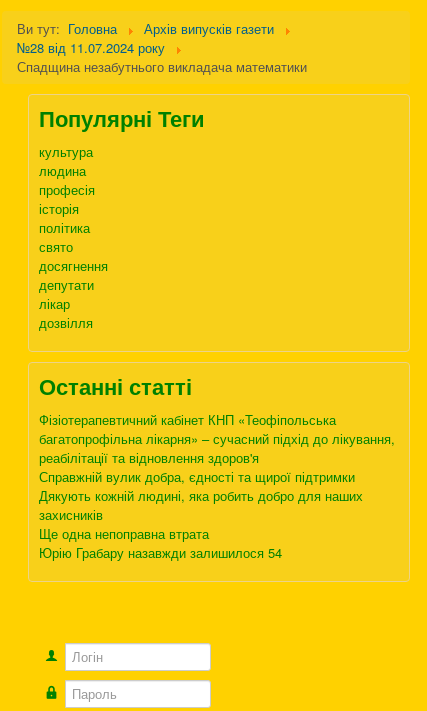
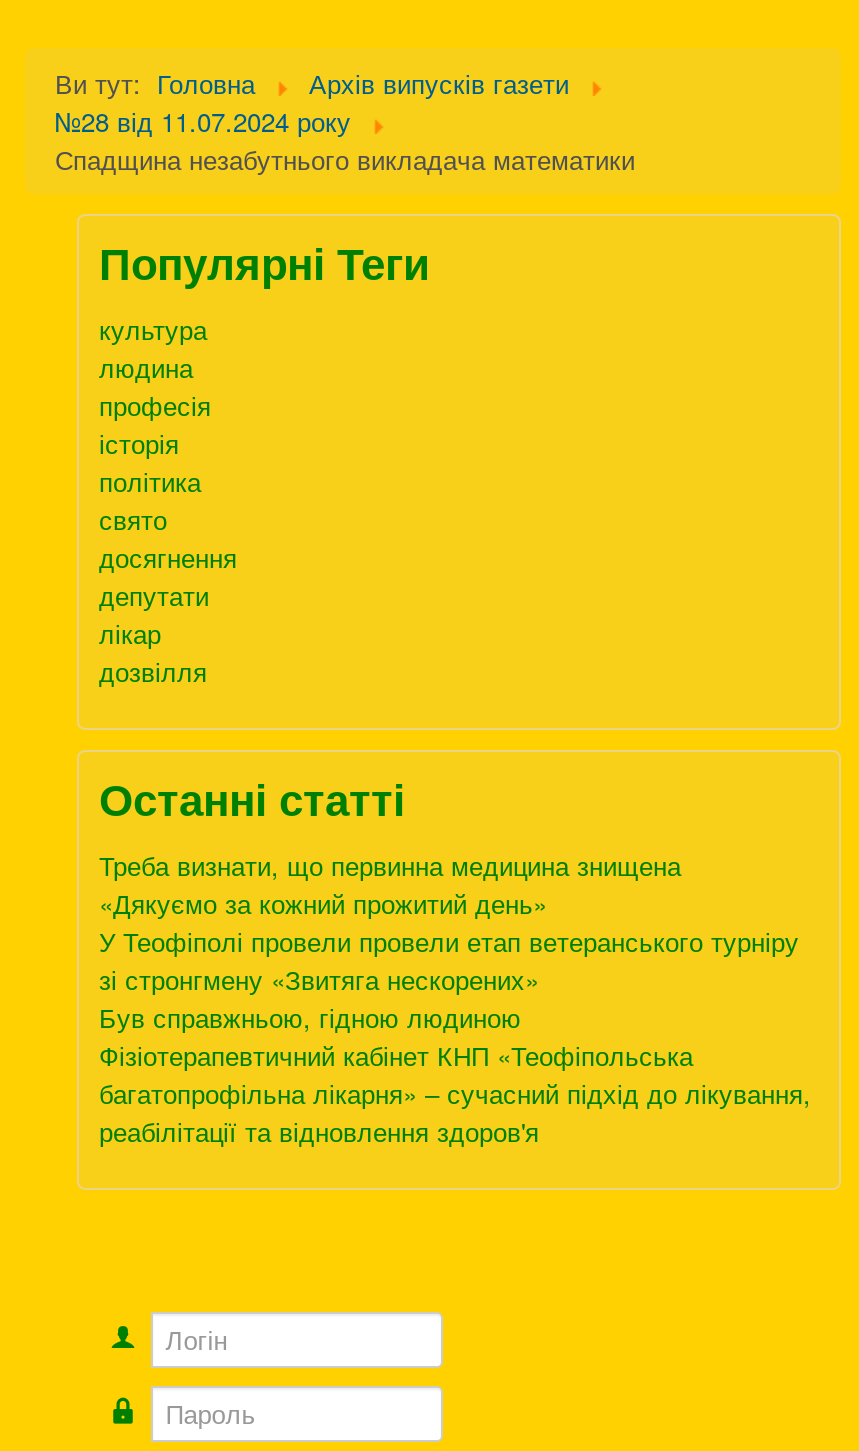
none -> [99,846,799,1036] Треба визнати, що первинна медицина знищена | «Дякуємо за кожний прожитий день» | У Теофіполі провели провели етап ветеранського турніру | зі стронгмену «Звитяга нескорених» | Був справжньою, гідною людиною
moved [39,410,395,467] -> [99,1036,811,1150]: Фізіотерапевтичний кабінет КНП «Теофіпольська | багатопрофільна лікарня» – сучасний підхід до лікування, | реабілітації та відновлення здоров'я
[39,467,363,562] Справжній вулик добра, єдності та щирої підтримки | Дякують кожній людині, яка робить добро для наших | захисників | Ще одна непоправна втрата | Юрію Грабару назавжди залишилося 54 -> none

